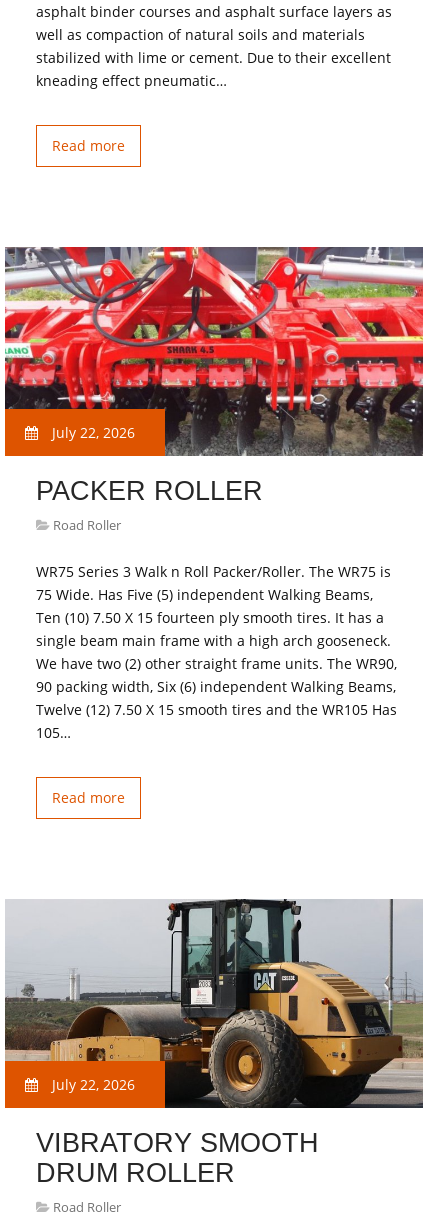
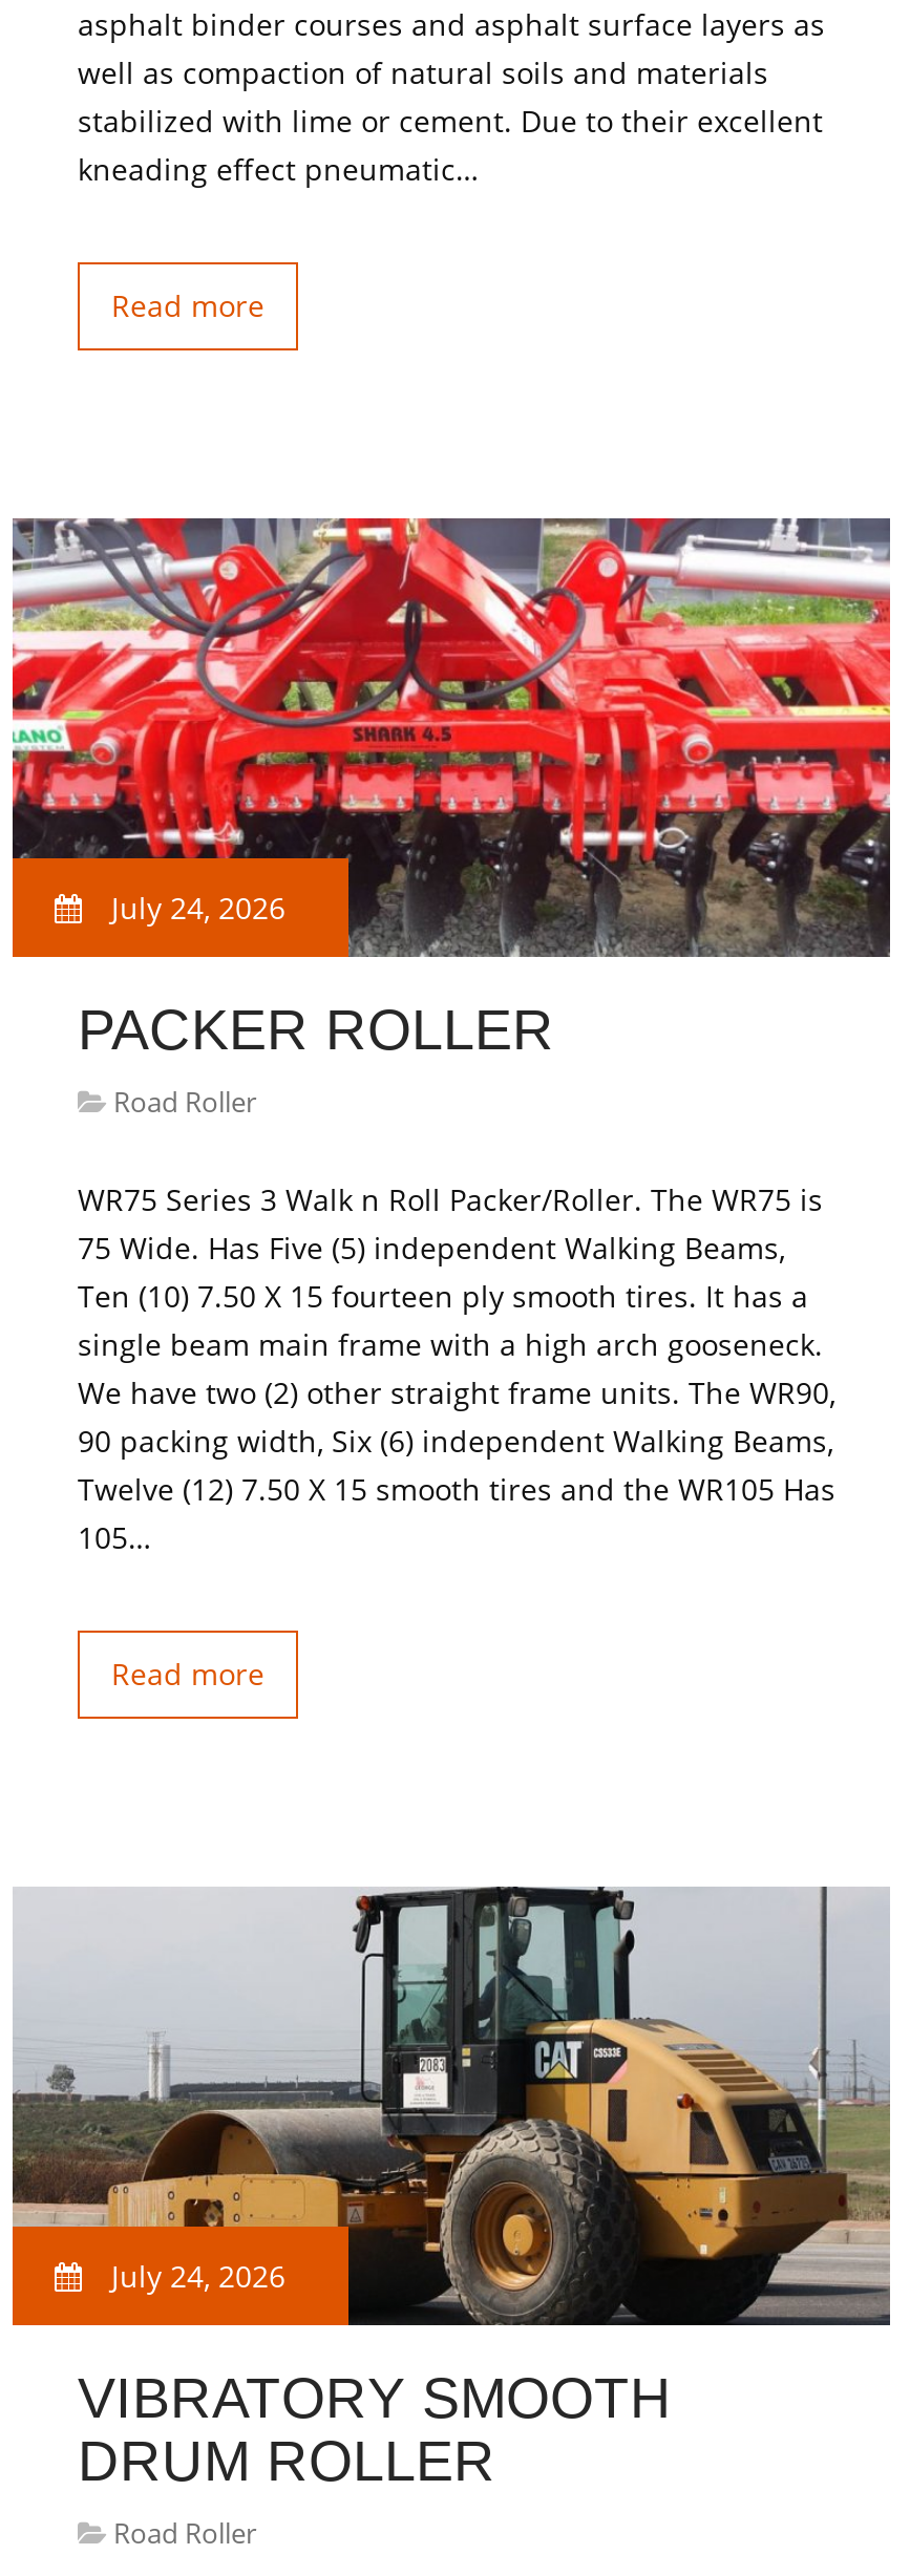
[48,423,135,442] July 22, 2026 -> [103,888,285,928] July 24, 2026
[48,1075,135,1094] July 22, 2026 -> [103,2256,285,2296] July 24, 2026

